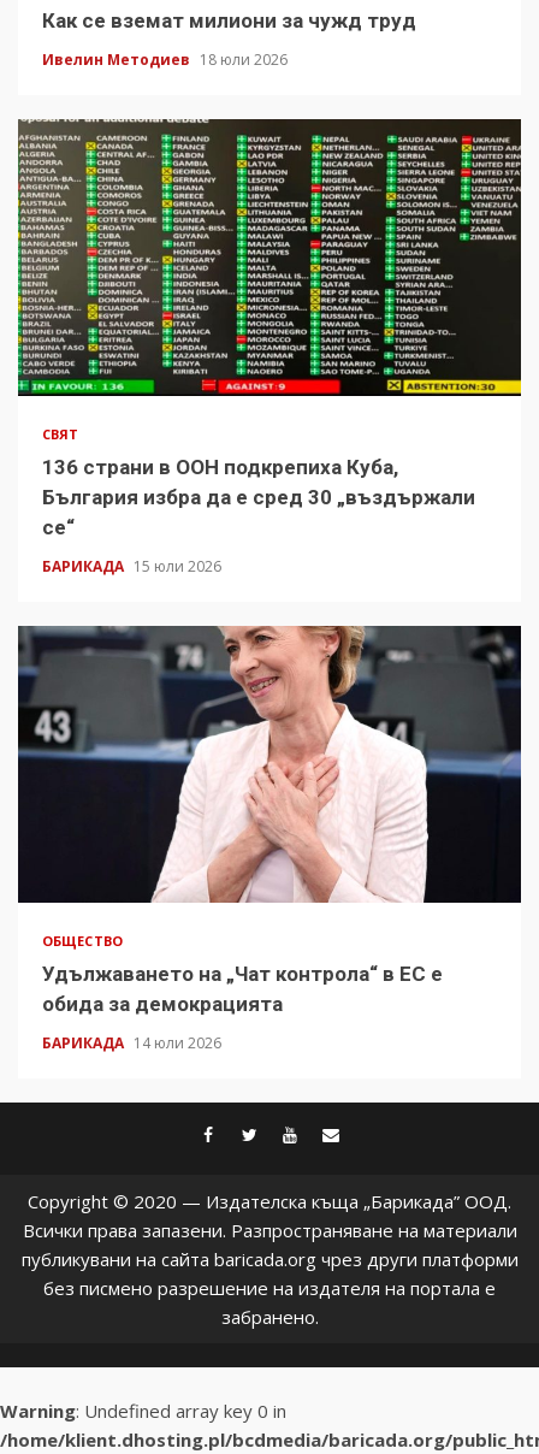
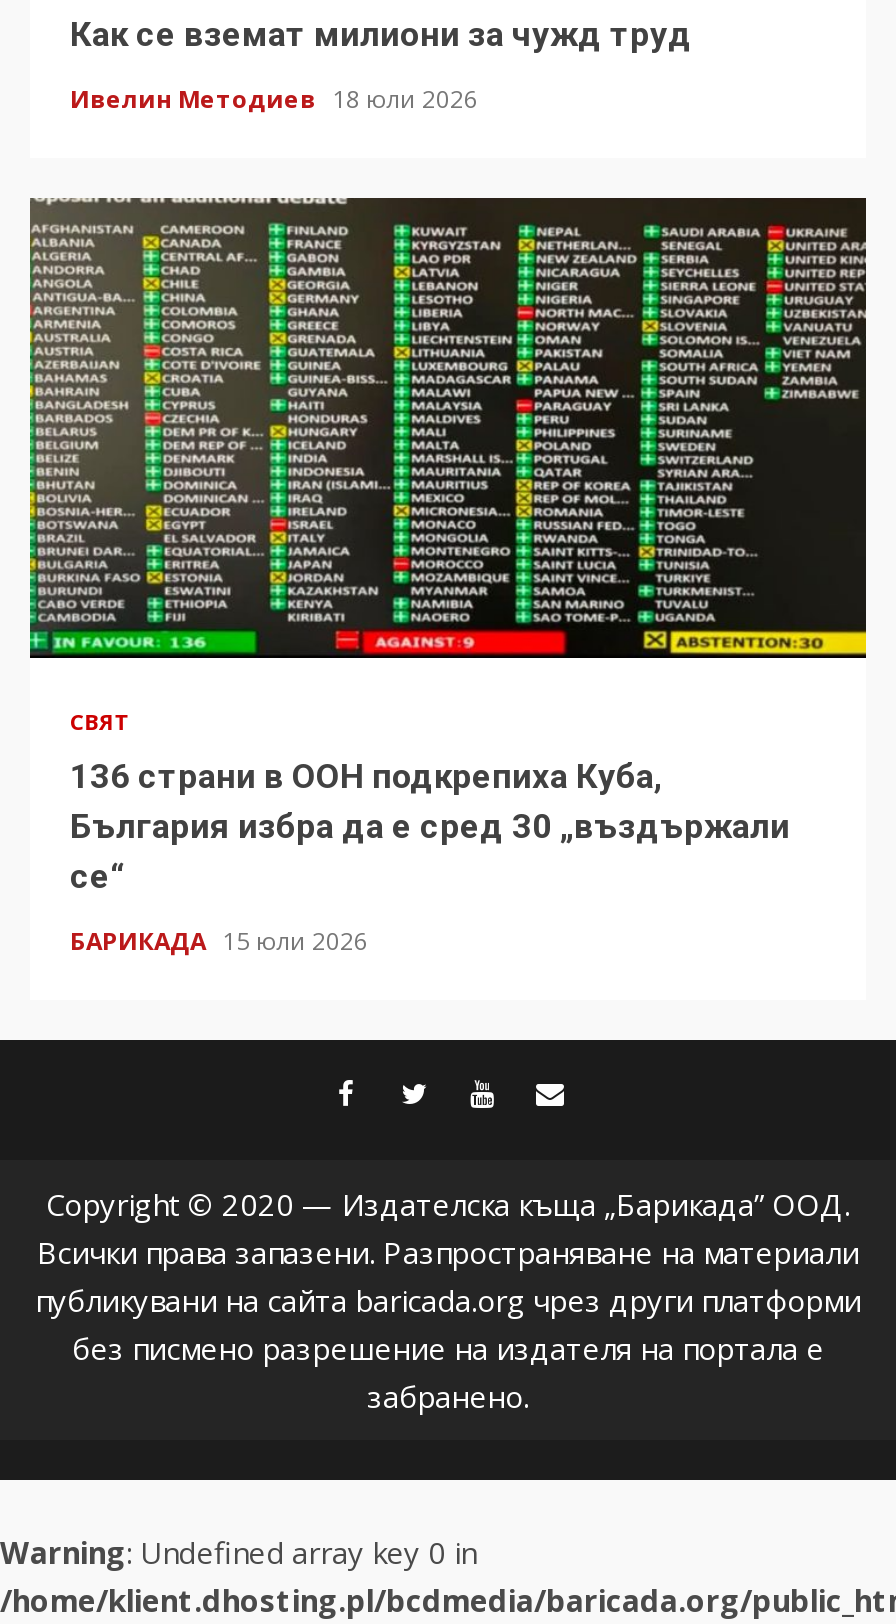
[17,625,522,1053] [image] | ОБЩЕСТВО | Удължаването на „Чат контрола“ в ЕС е | обида за демокрацията | БАРИКАДА 14 юли 2026 -> none

